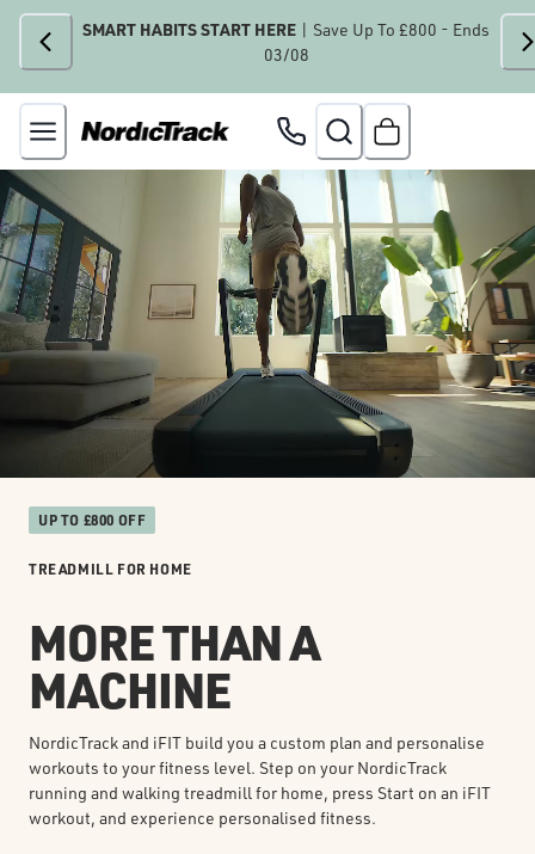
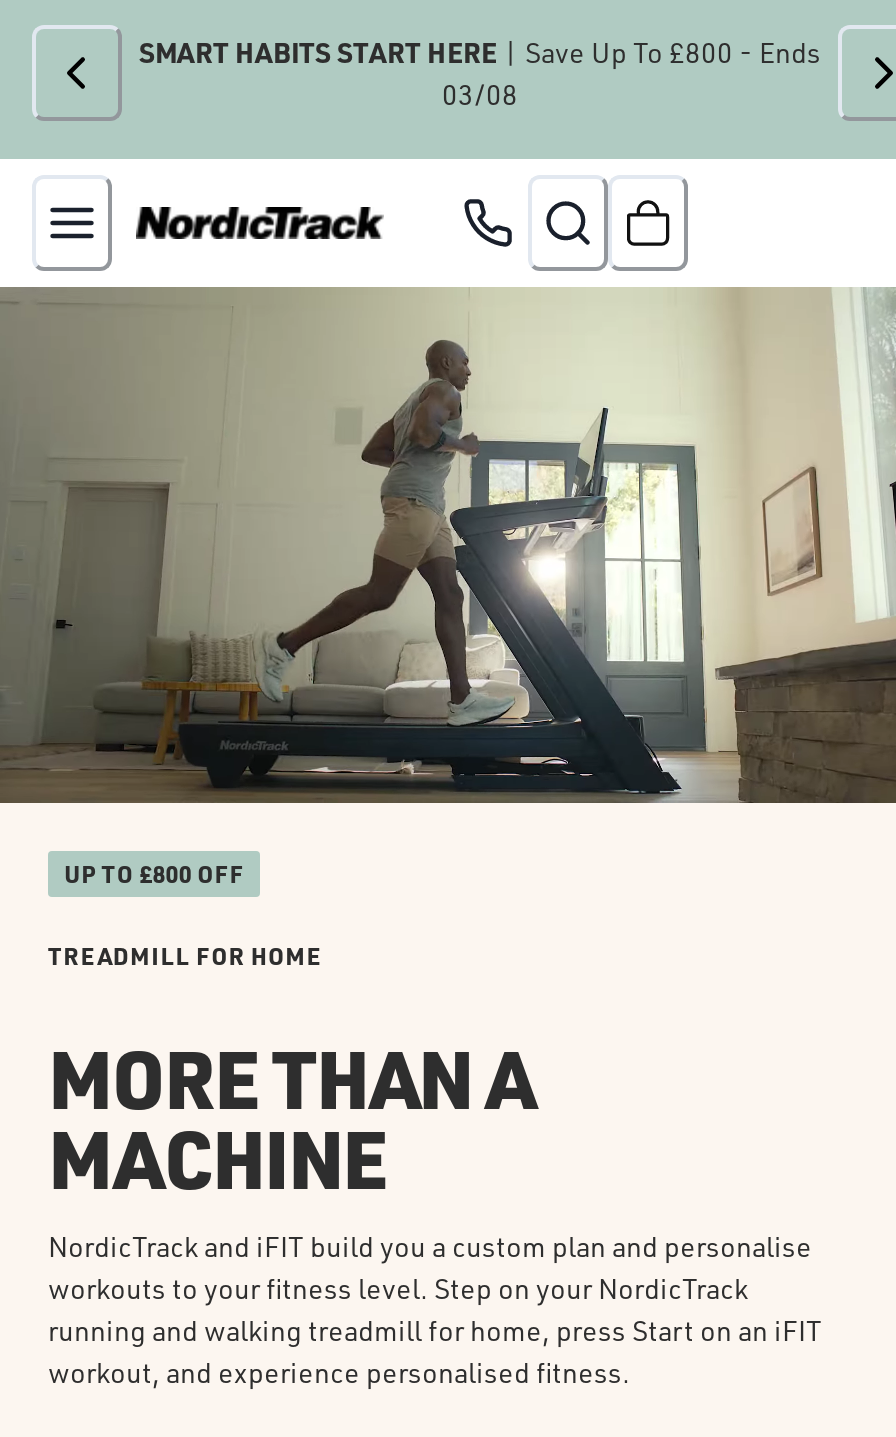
[4,168,531,478] [image] -> [6,285,890,805] [image]

